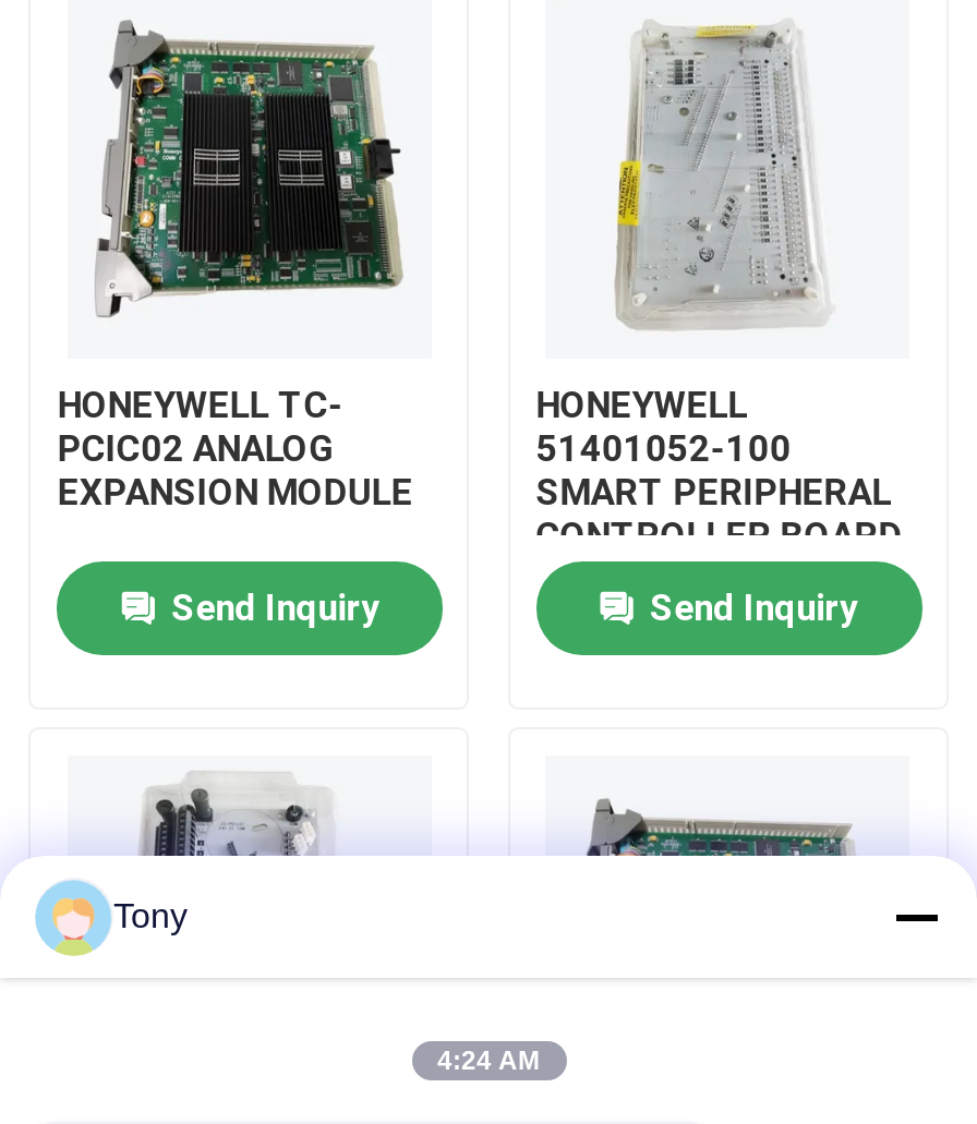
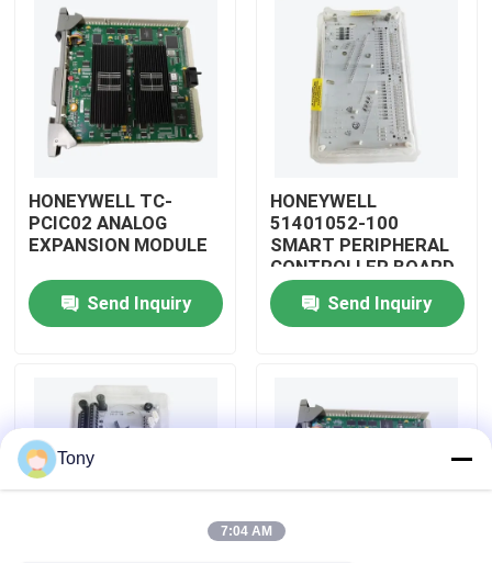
[437,1046,540,1076] 4:24 AM -> [220,523,272,539] 7:04 AM

